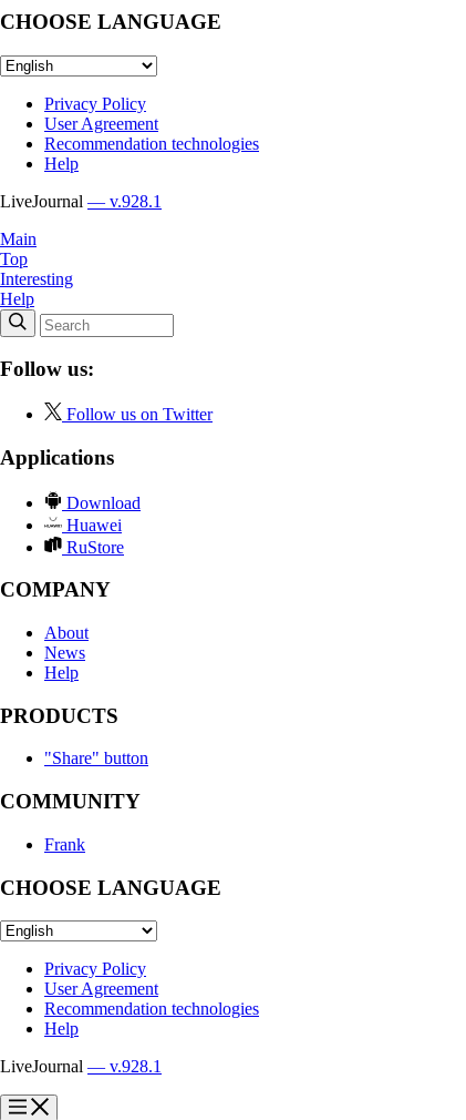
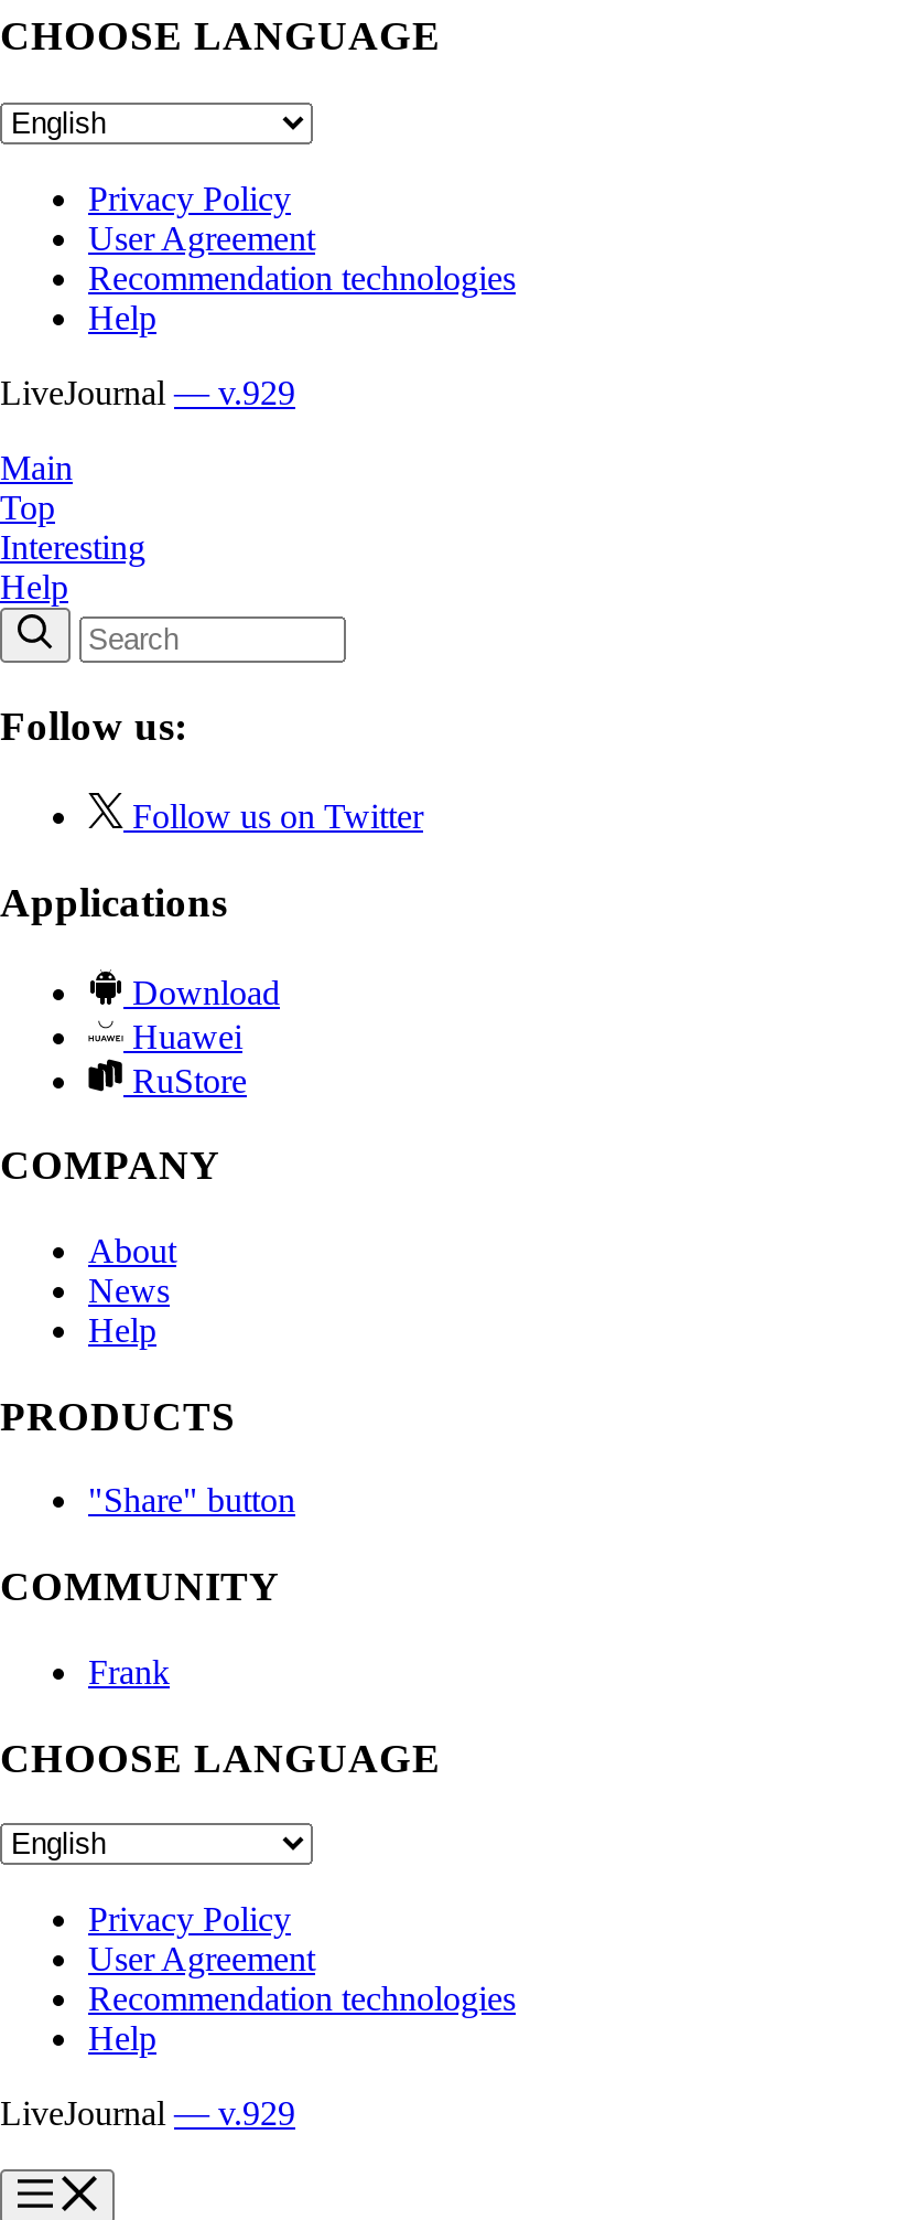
[0,191,162,210] LiveJournal — v.928.1 -> [0,373,295,410] LiveJournal — v.929
[0,1057,162,1076] LiveJournal — v.928.1 -> [0,2095,295,2132] LiveJournal — v.929

